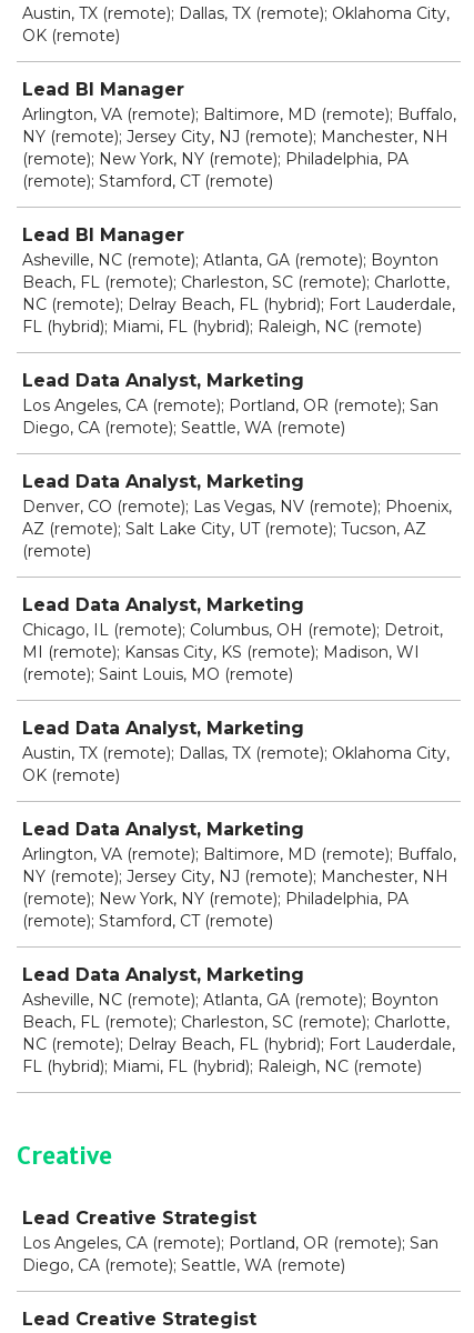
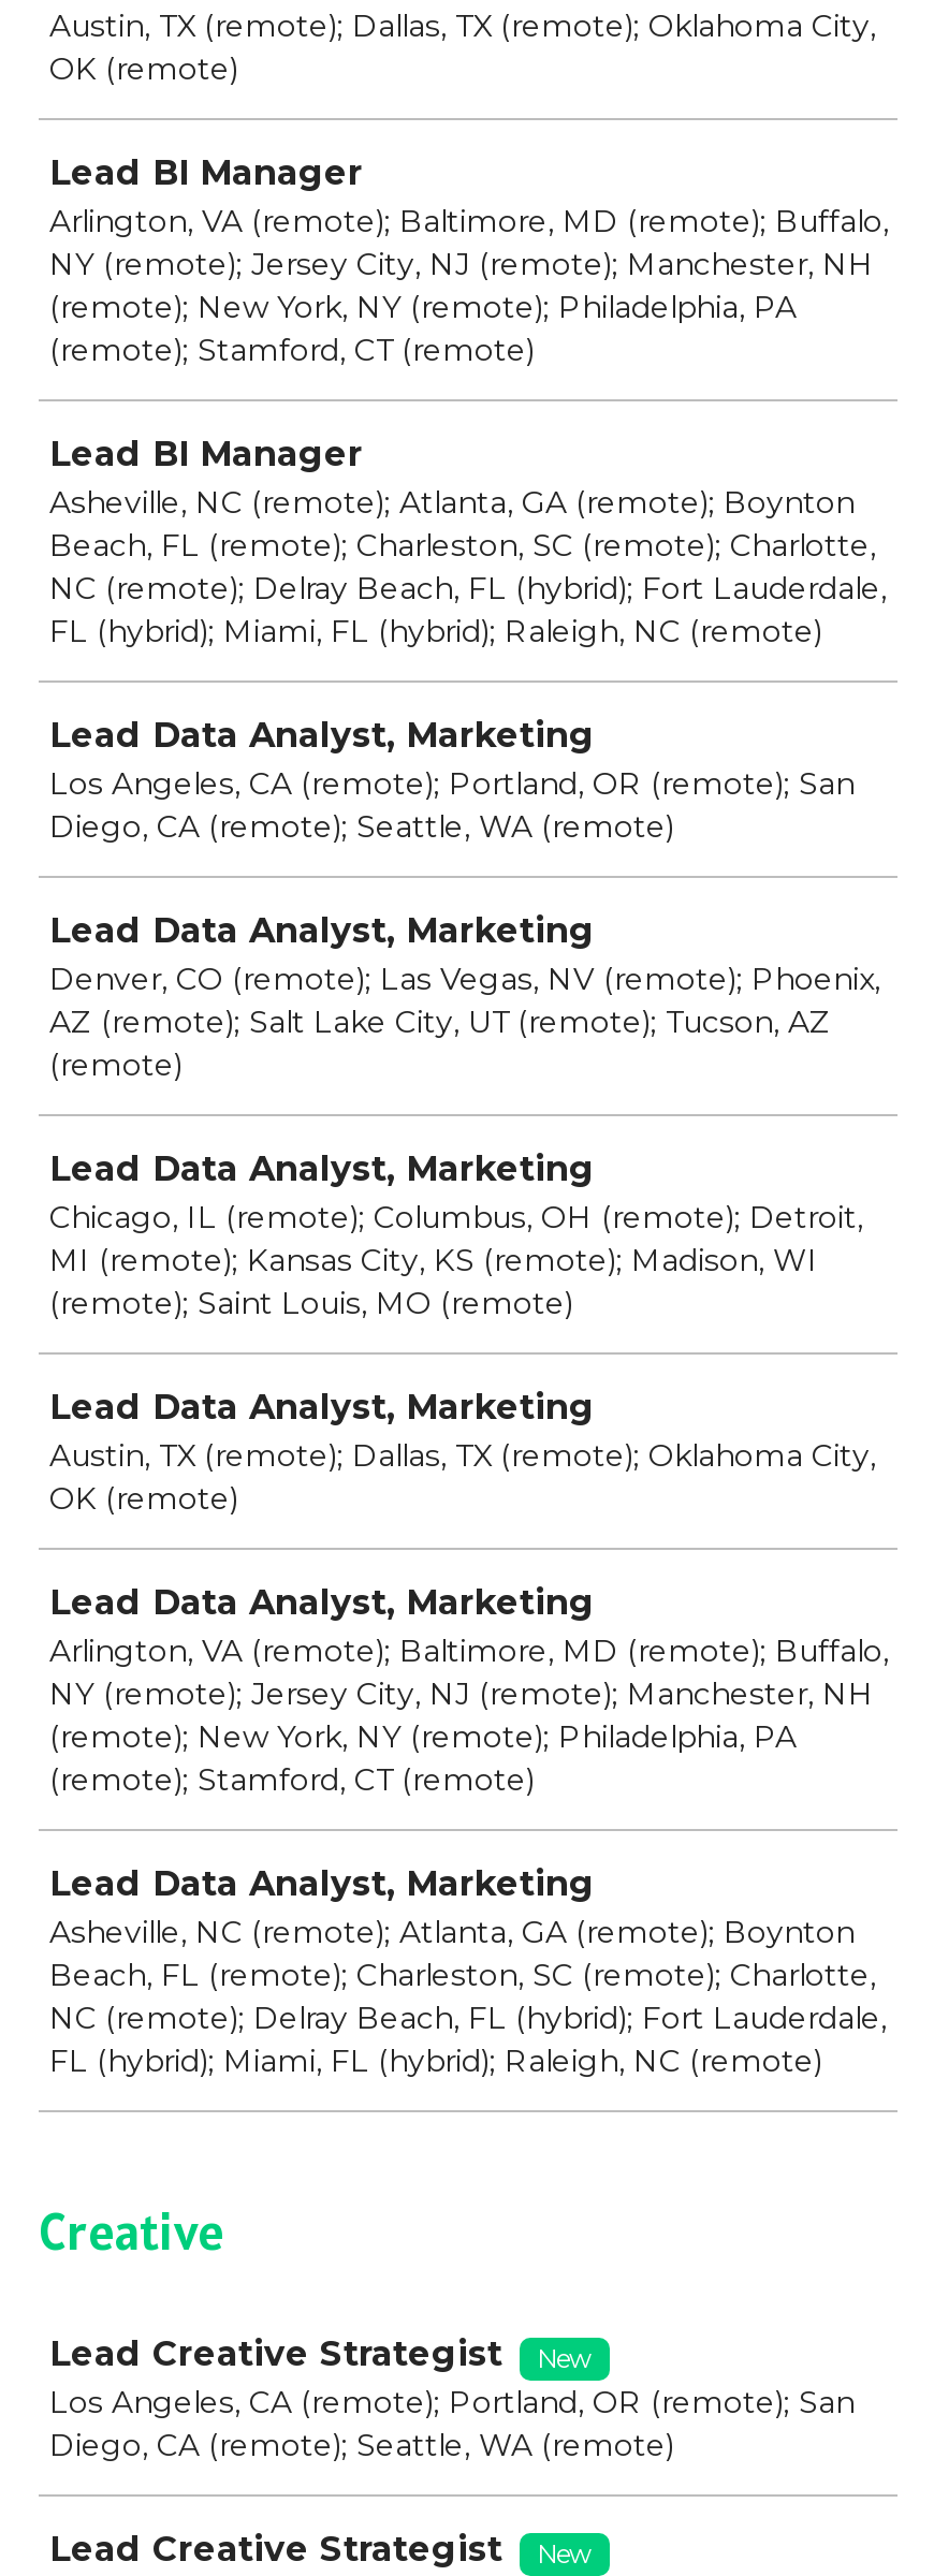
none -> [537,2342,593,2374] New
none -> [537,2537,593,2570] New

